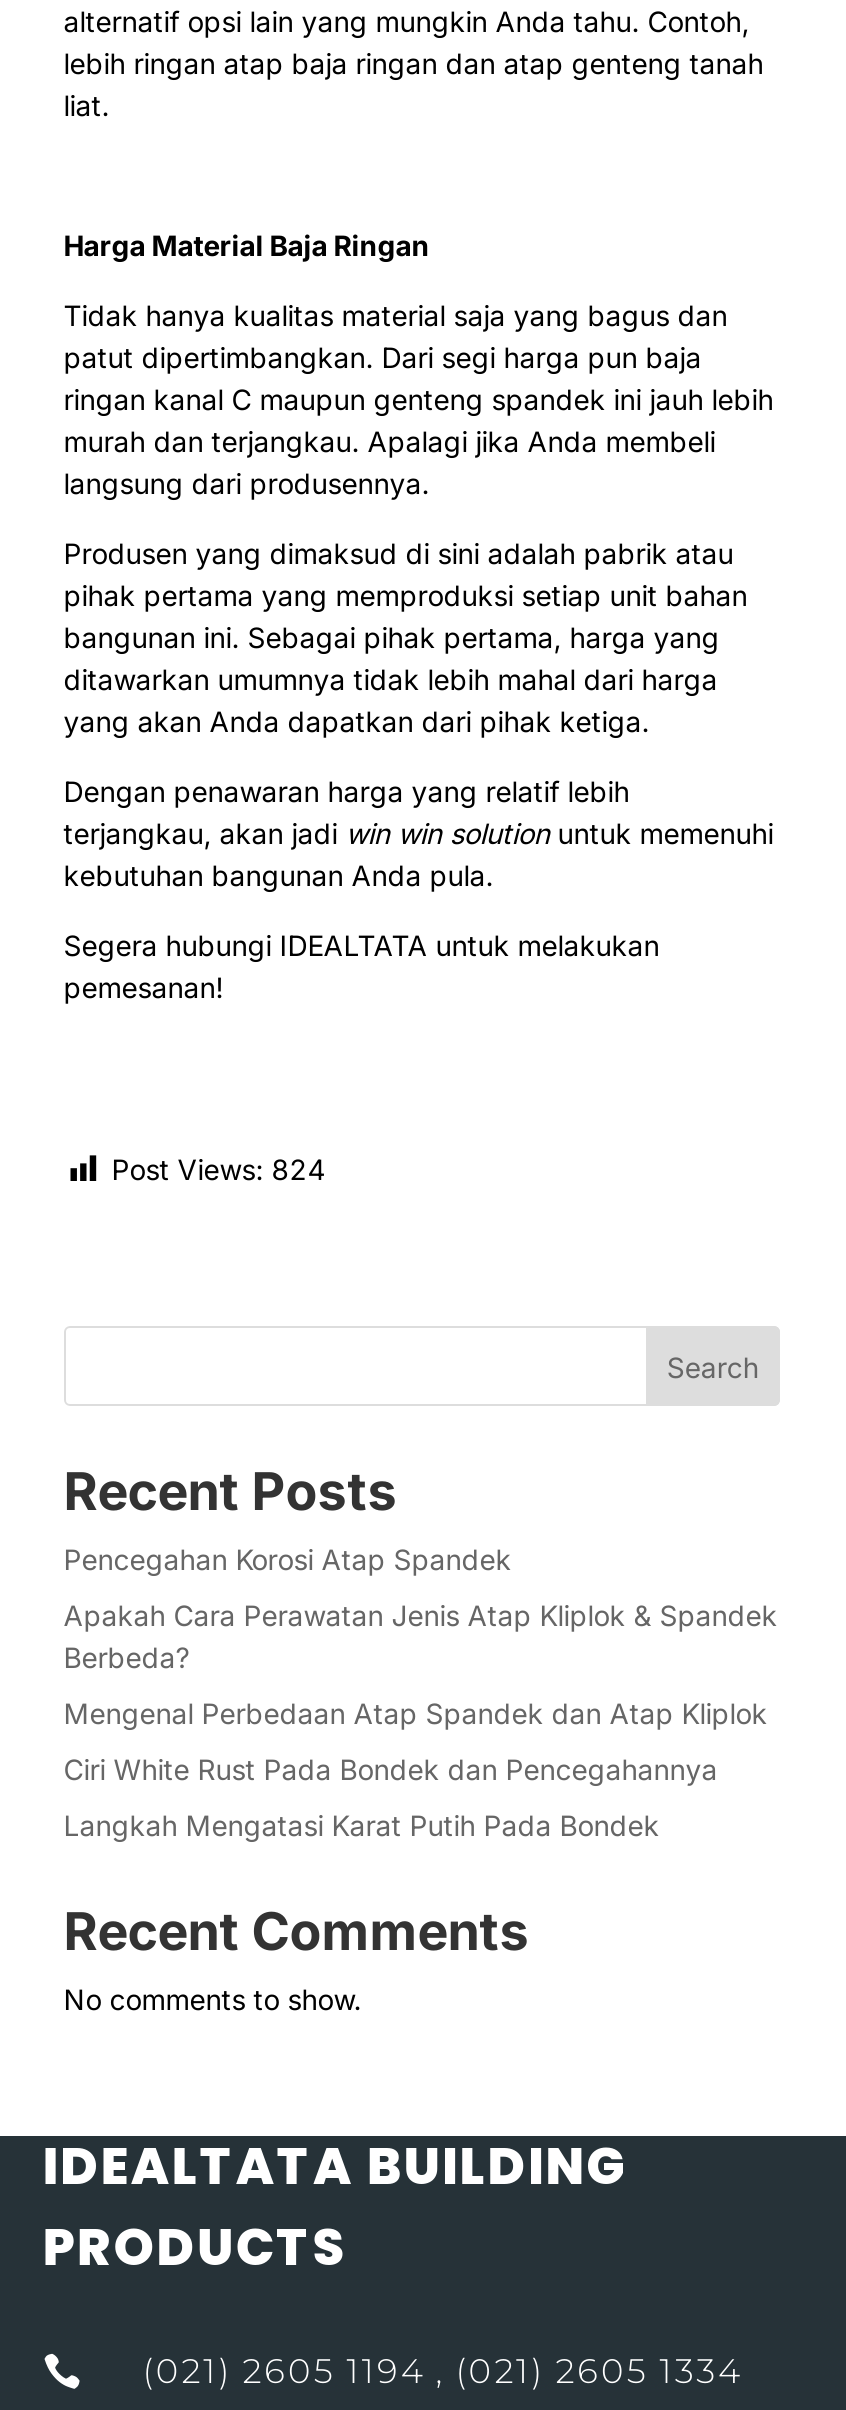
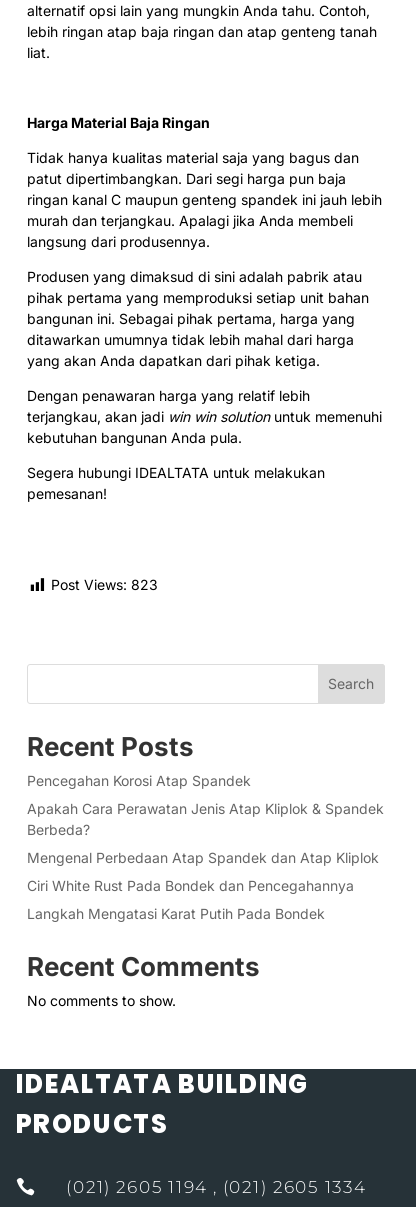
[112,1153,326,1187] Post Views: 824 -> [51,576,158,593] Post Views: 823

